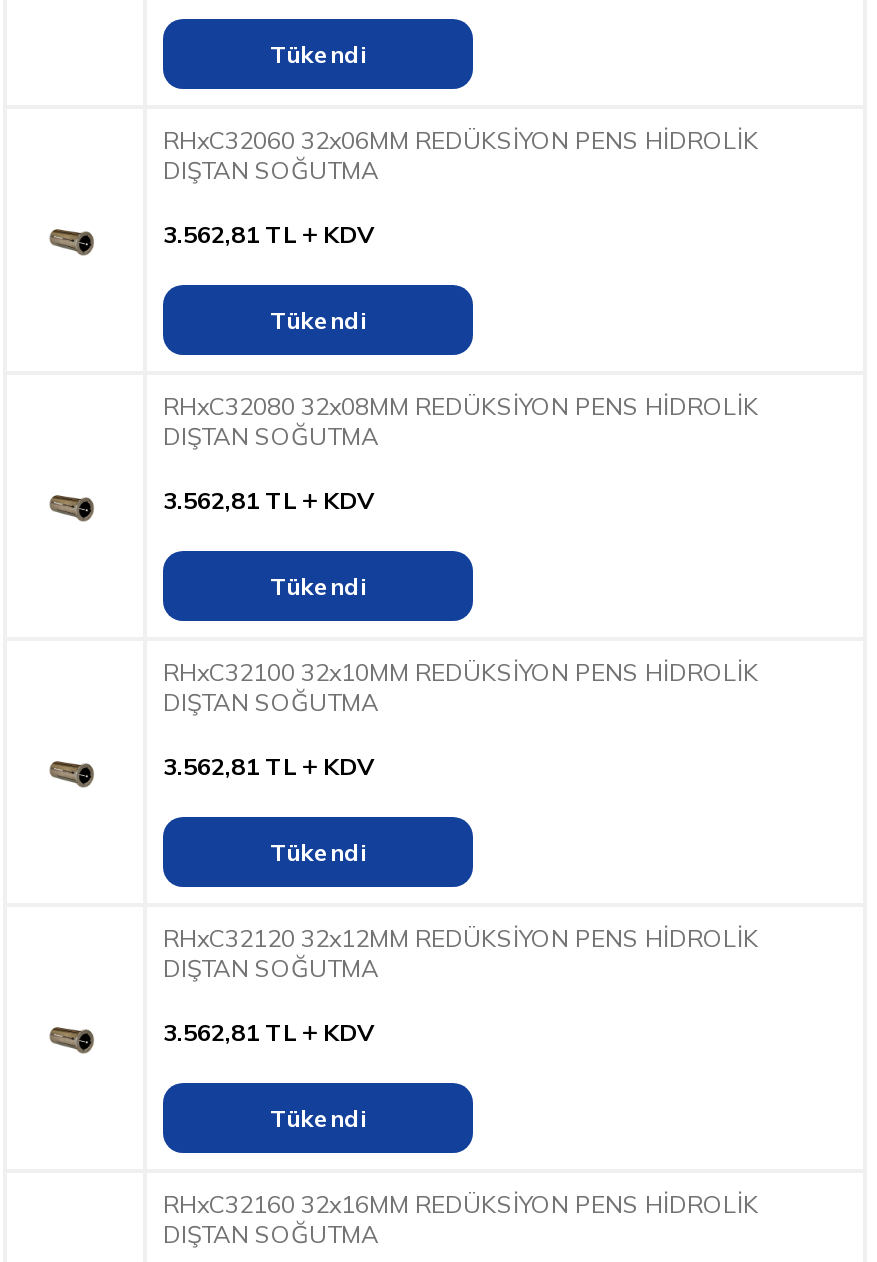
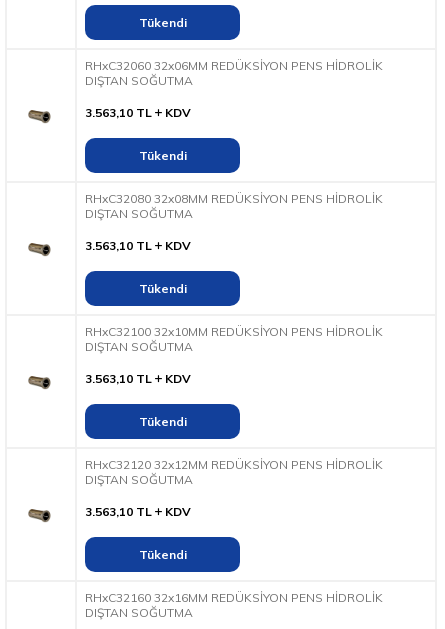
[163,219,375,249] 3.562,81 TL KDV -> [85,105,191,120] 3.563,10 TL KDV
[163,485,375,515] 3.562,81 TL KDV -> [85,238,191,253] 3.563,10 TL KDV
[163,751,375,781] 3.562,81 TL KDV -> [85,371,191,386] 3.563,10 TL KDV
[163,1017,375,1047] 3.562,81 TL KDV -> [85,504,191,519] 3.563,10 TL KDV

